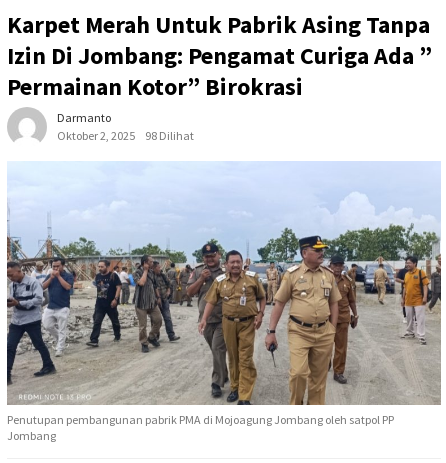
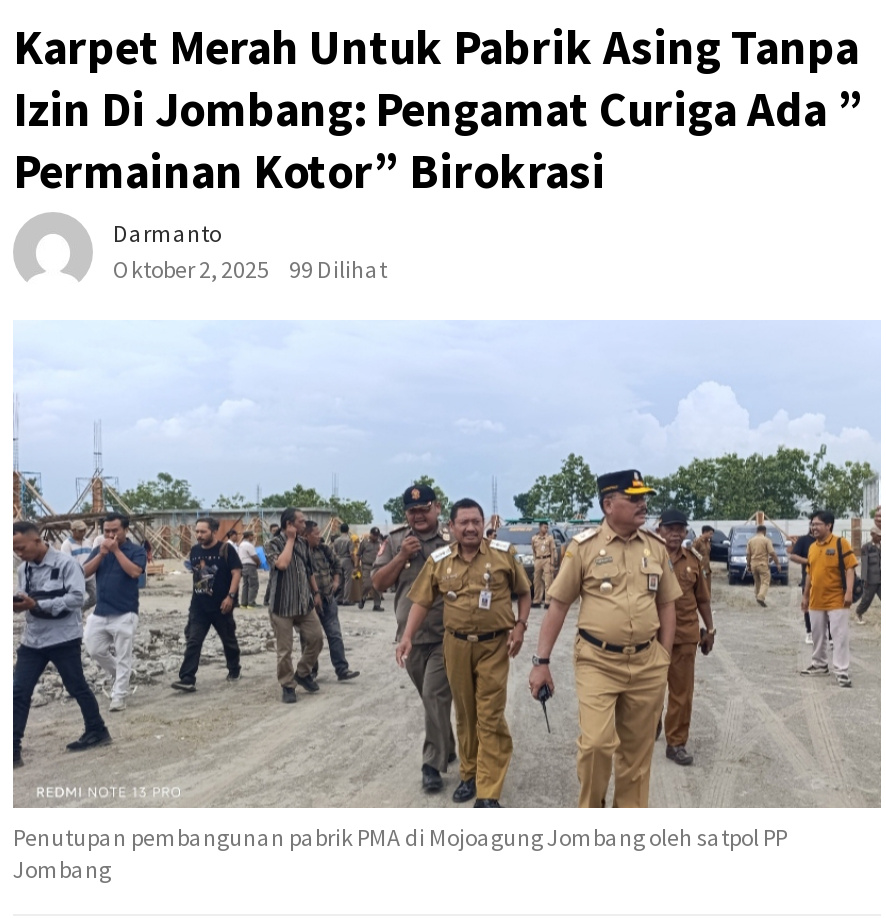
[57,128,194,143] Oktober 2, 2025 98 Dilihat -> [113,253,387,283] Oktober 2, 2025 99 Dilihat

